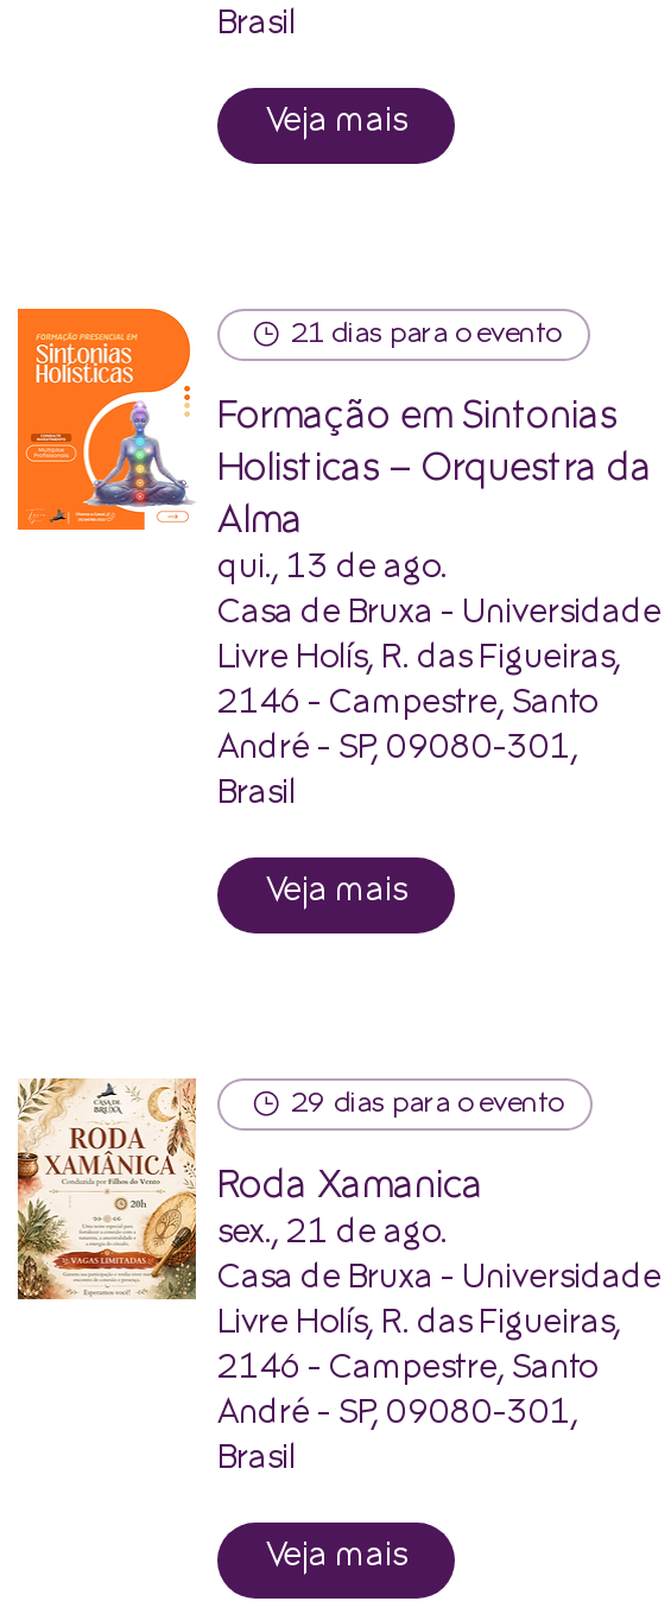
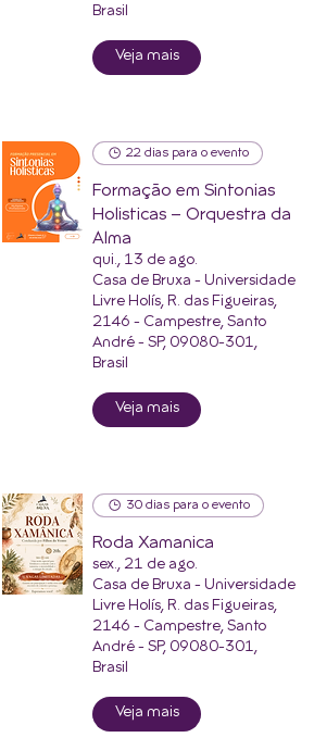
[291,320,559,349] 21 dias para o evento -> [126,147,249,160] 22 dias para o evento
[291,1090,562,1118] 29 dias para o evento -> [126,499,250,512] 30 dias para o evento

